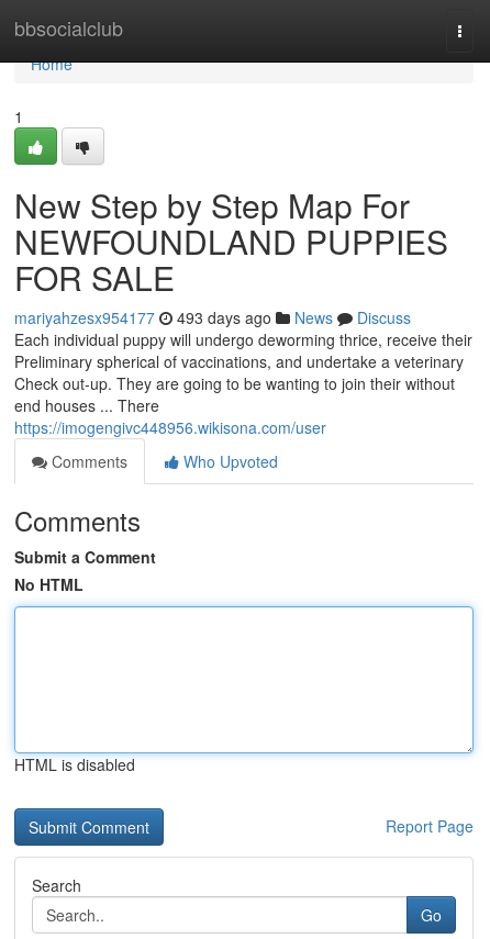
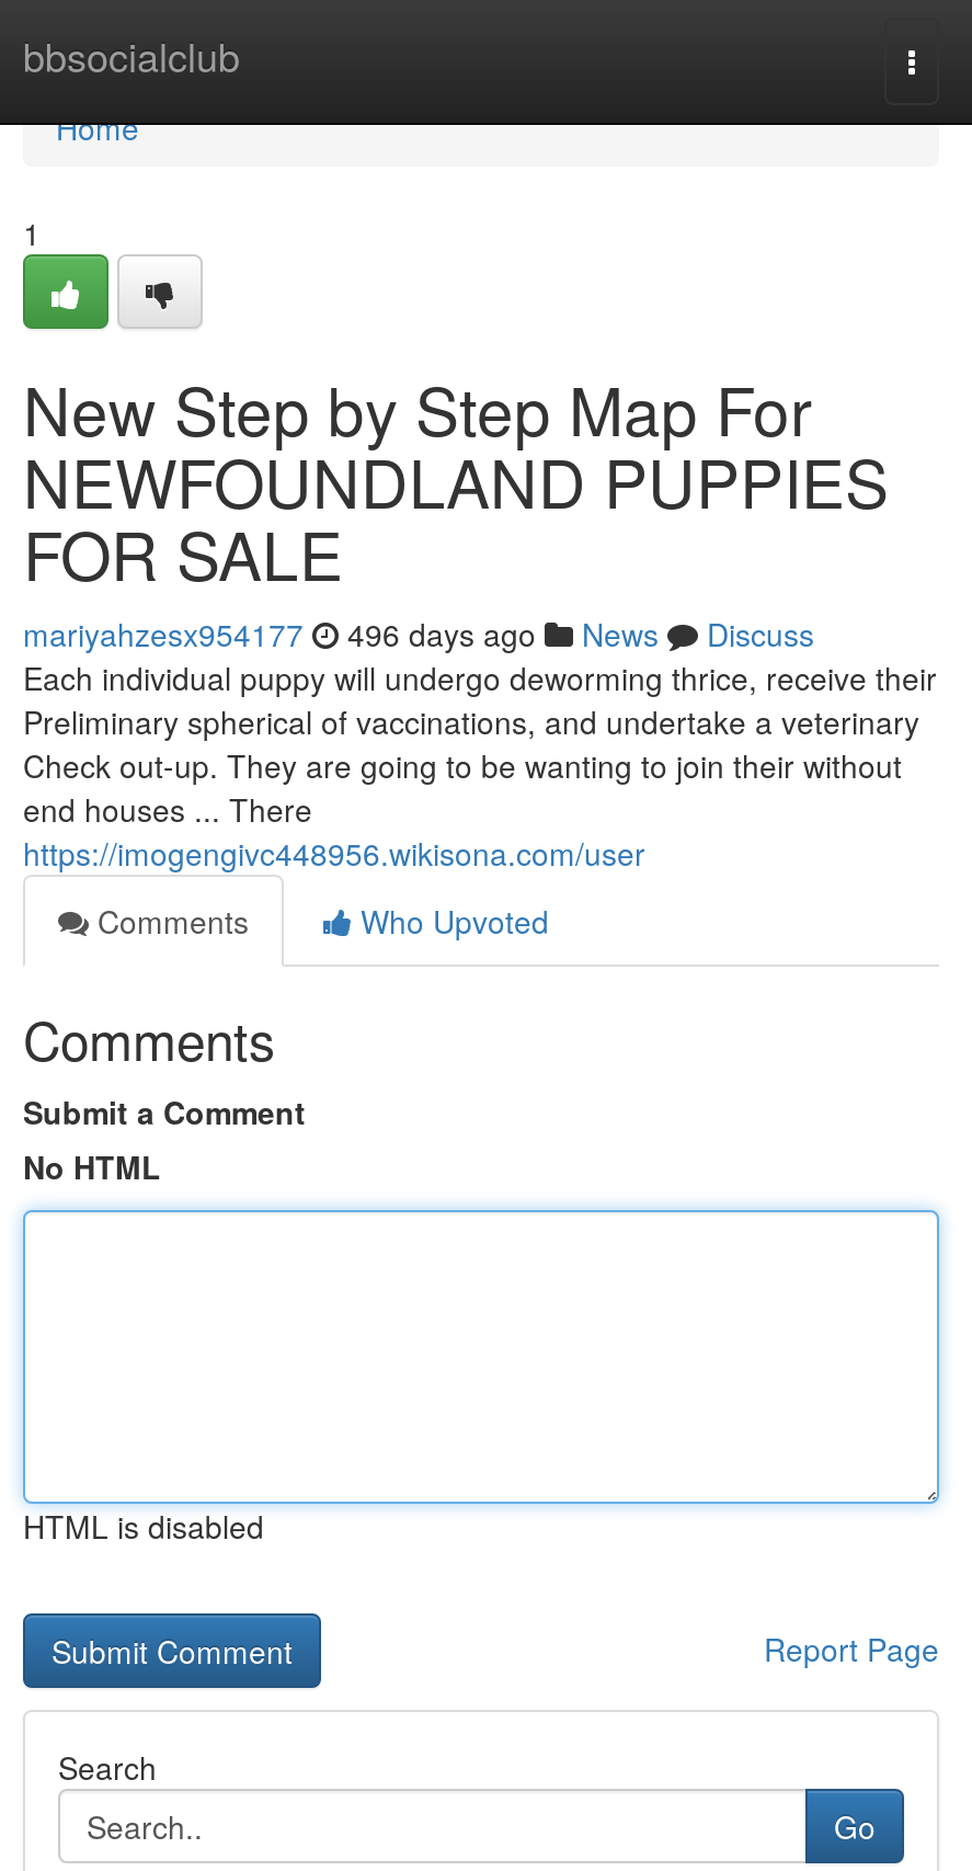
[14,306,411,328] mariyahzesx954177 493 days ago News Discuss -> [23,612,814,655] mariyahzesx954177 496 days ago News Discuss

